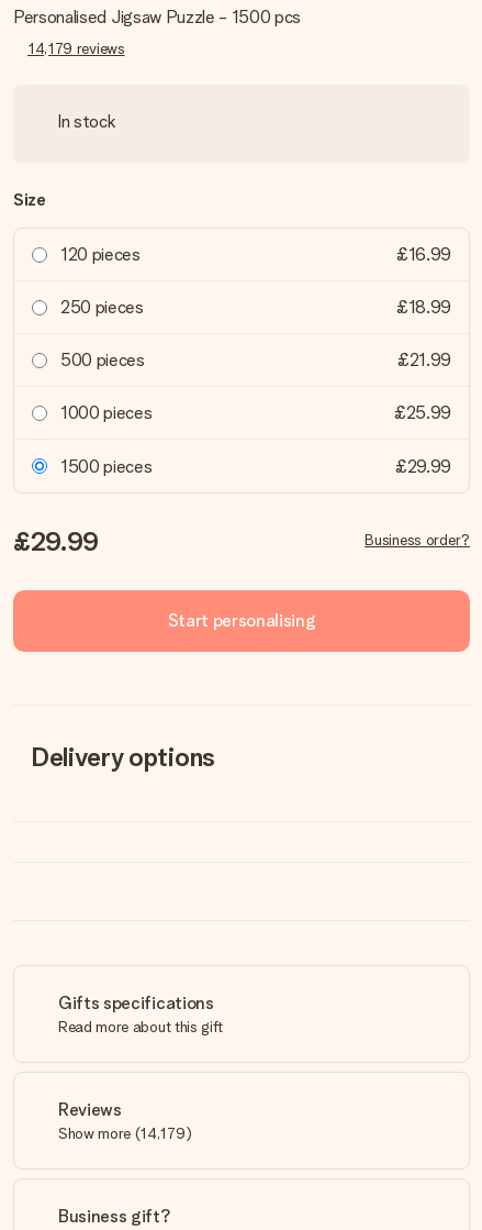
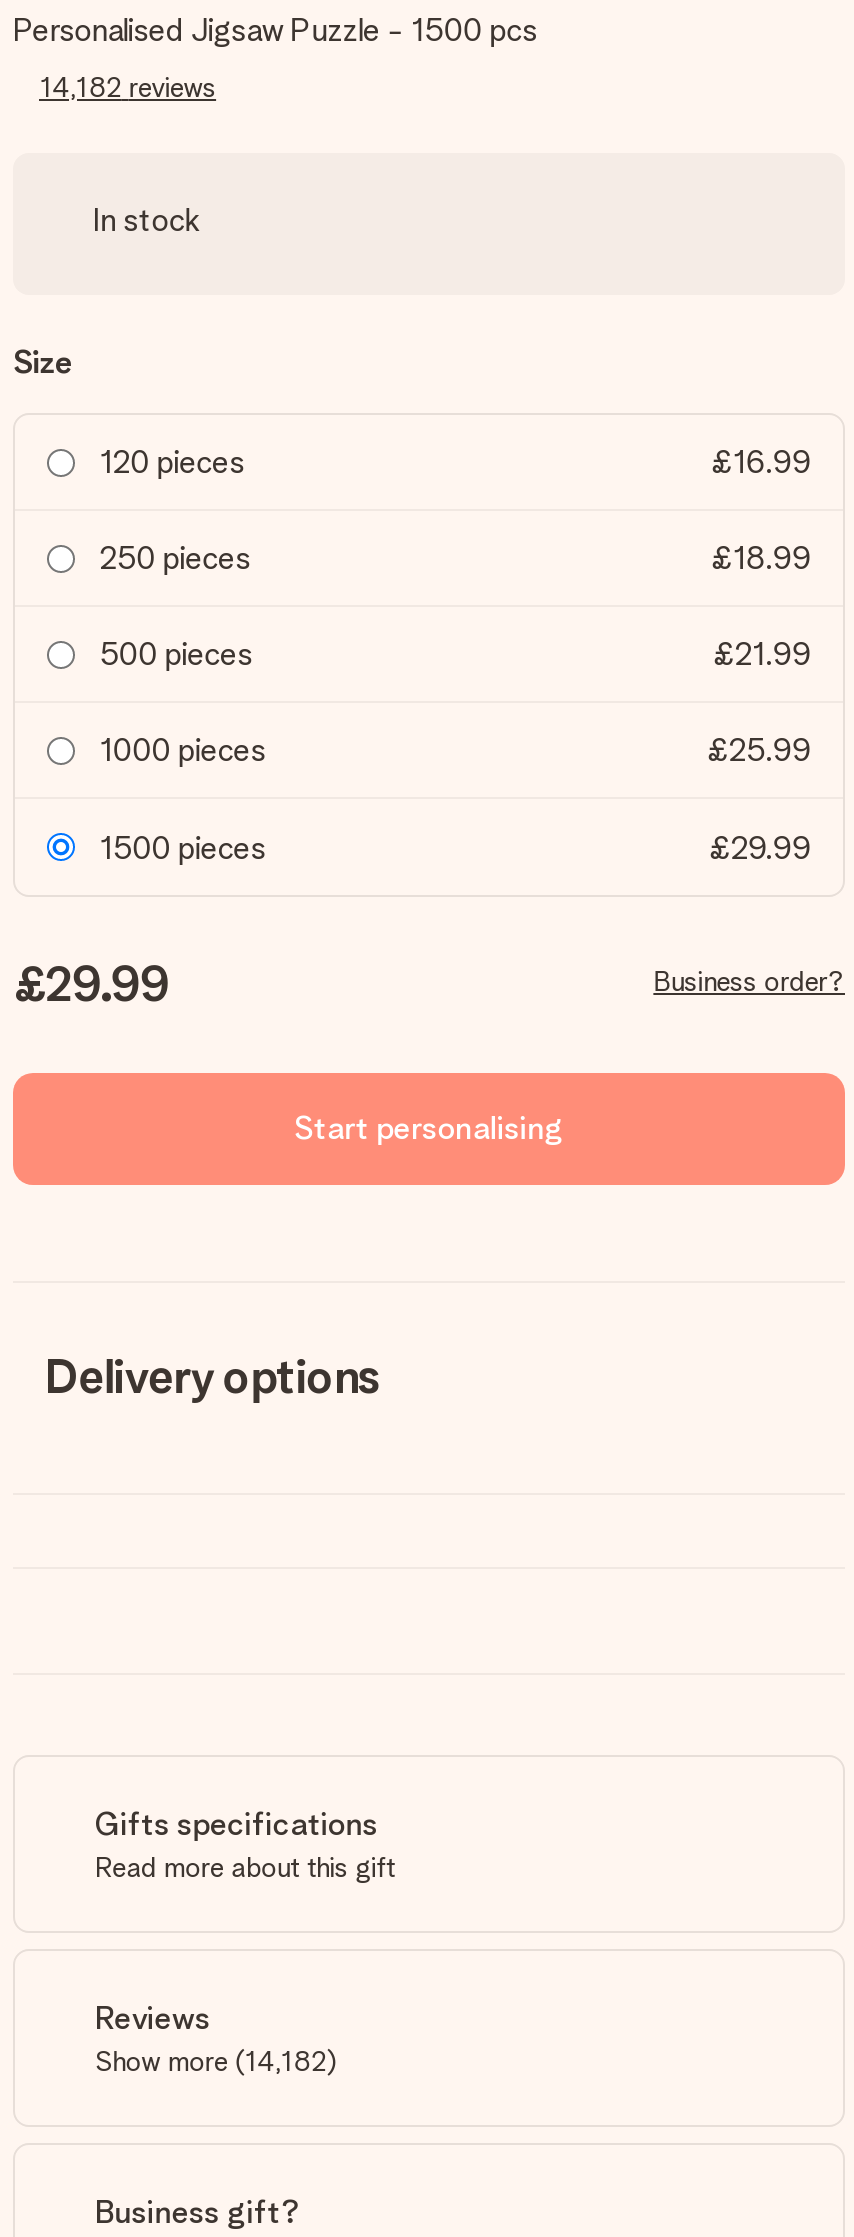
[27,40,125,57] 14,179 reviews -> [39,71,216,103] 14,182 reviews
[58,1124,191,1142] Show more (14,179) -> [95,2045,337,2077] Show more (14,182)

